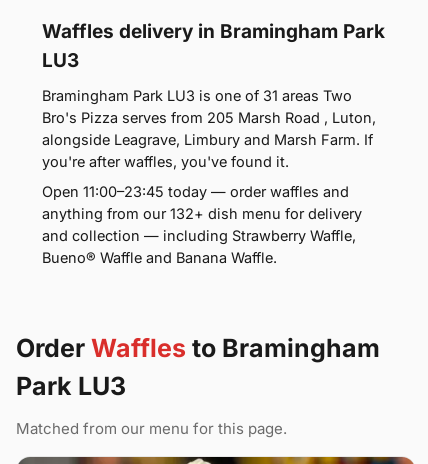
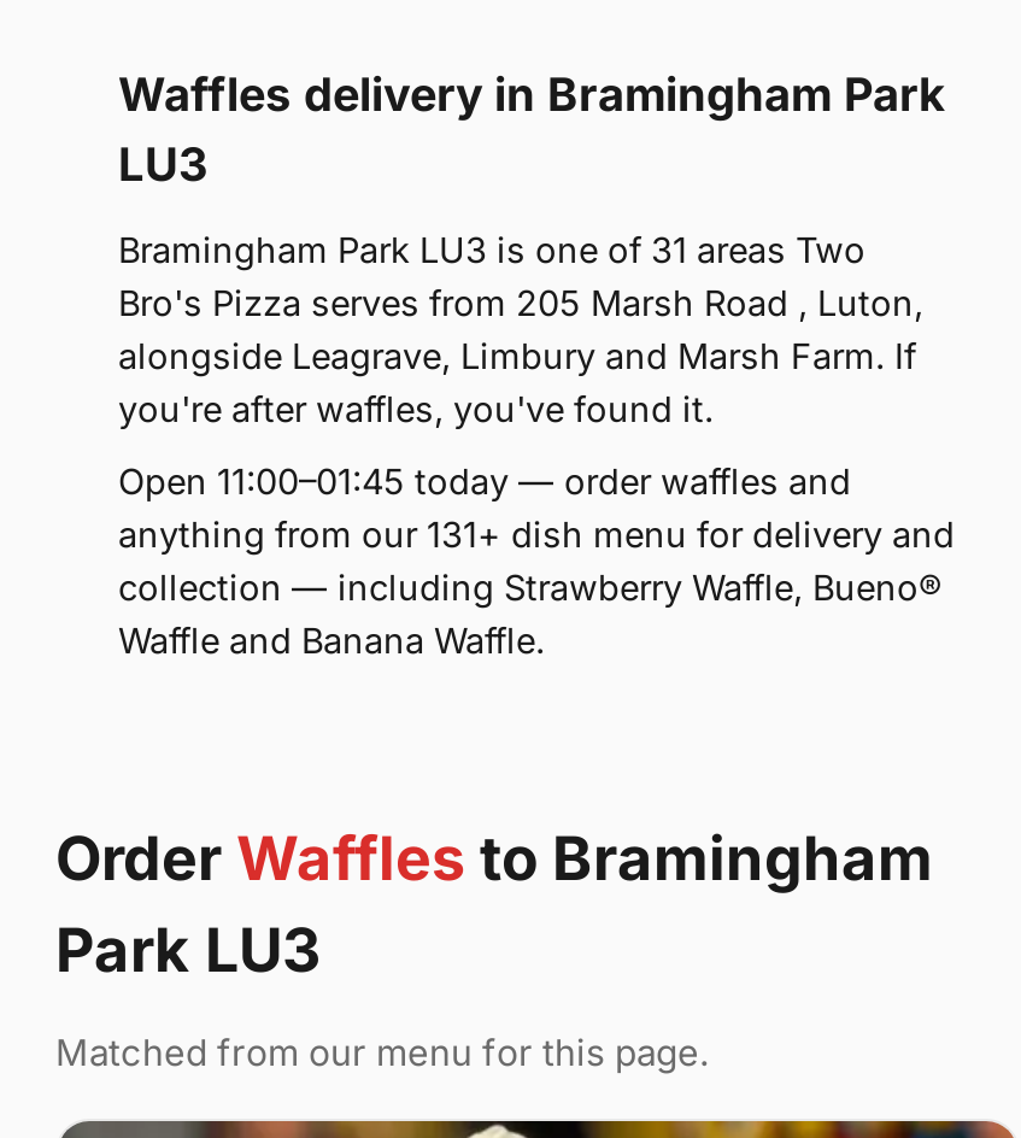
[42,183,362,266] Open 11:00–23:45 today — order waffles and | anything from our 132+ dish menu for delivery | and collection — including Strawberry Waffle, | Bueno® Waffle and Banana Waffle. -> [118,461,955,661] Open 11:00–01:45 today — order waffles and | anything from our 131+ dish menu for delivery and | collection — including Strawberry Waffle, Bueno® | Waffle and Banana Waffle.

